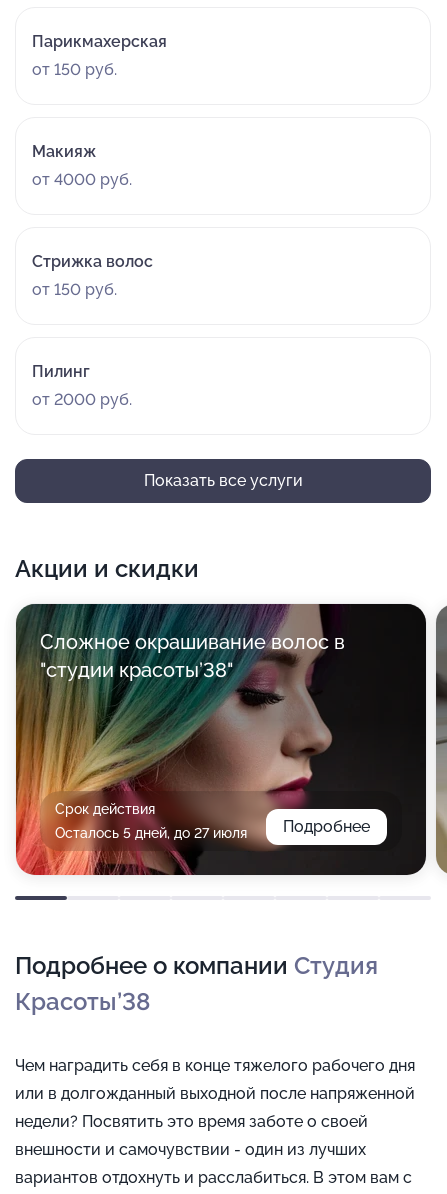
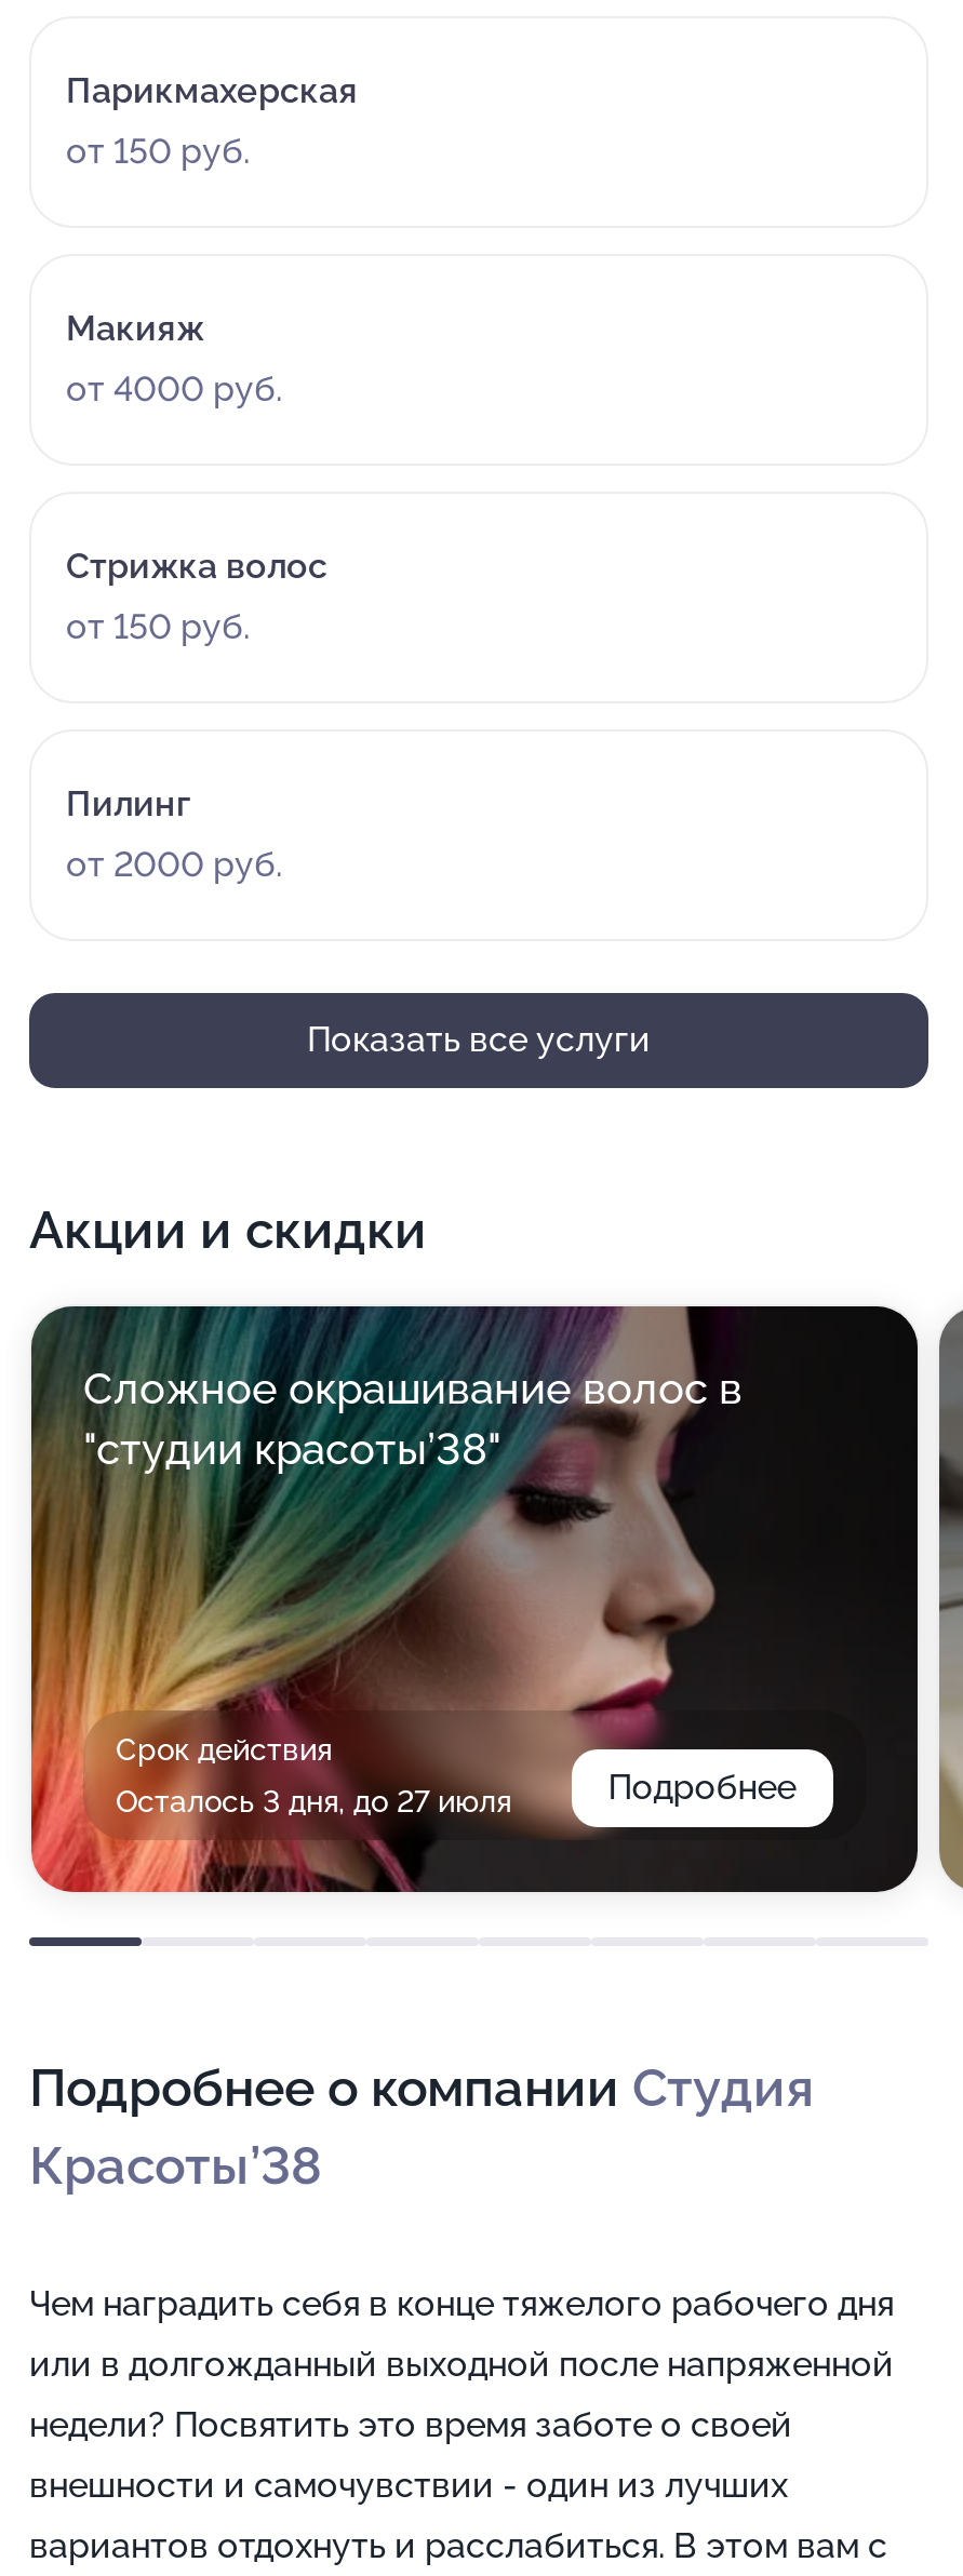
[55,825,247,841] Осталось 5 дней, до 27 июля -> [116,1784,511,1819] Осталось 3 дня, до 27 июля

